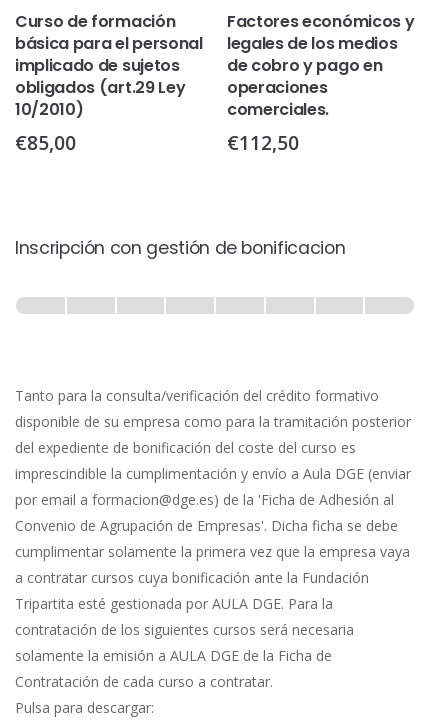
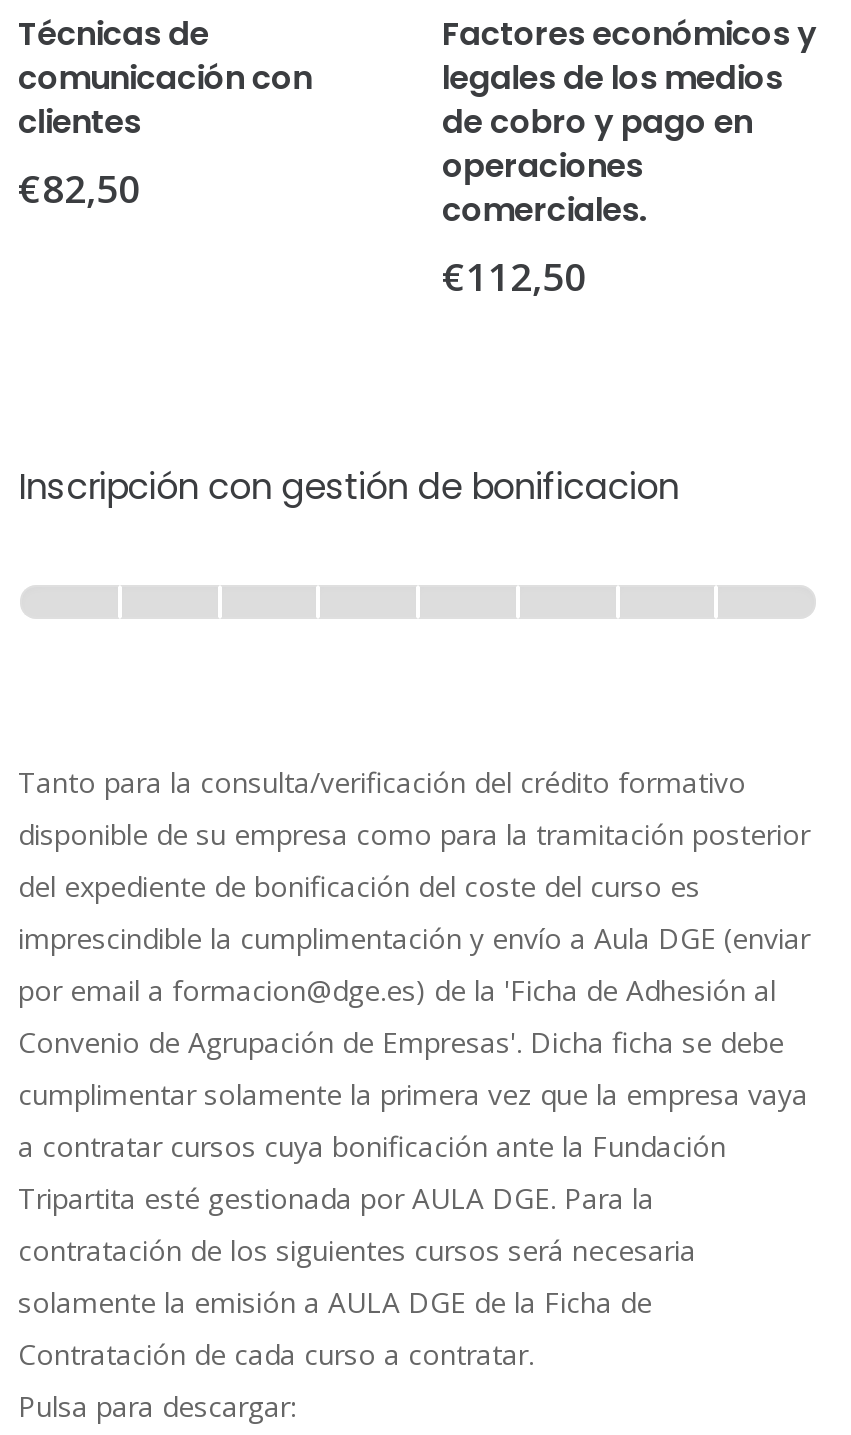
[15,10,203,156] Curso de formación | básica para el personal | implicado de sujetos | obligados (art.29 Ley | 10/2010) | €85,00 -> [18,11,312,216] Técnicas de | comunicación con | clientes | €82,50

